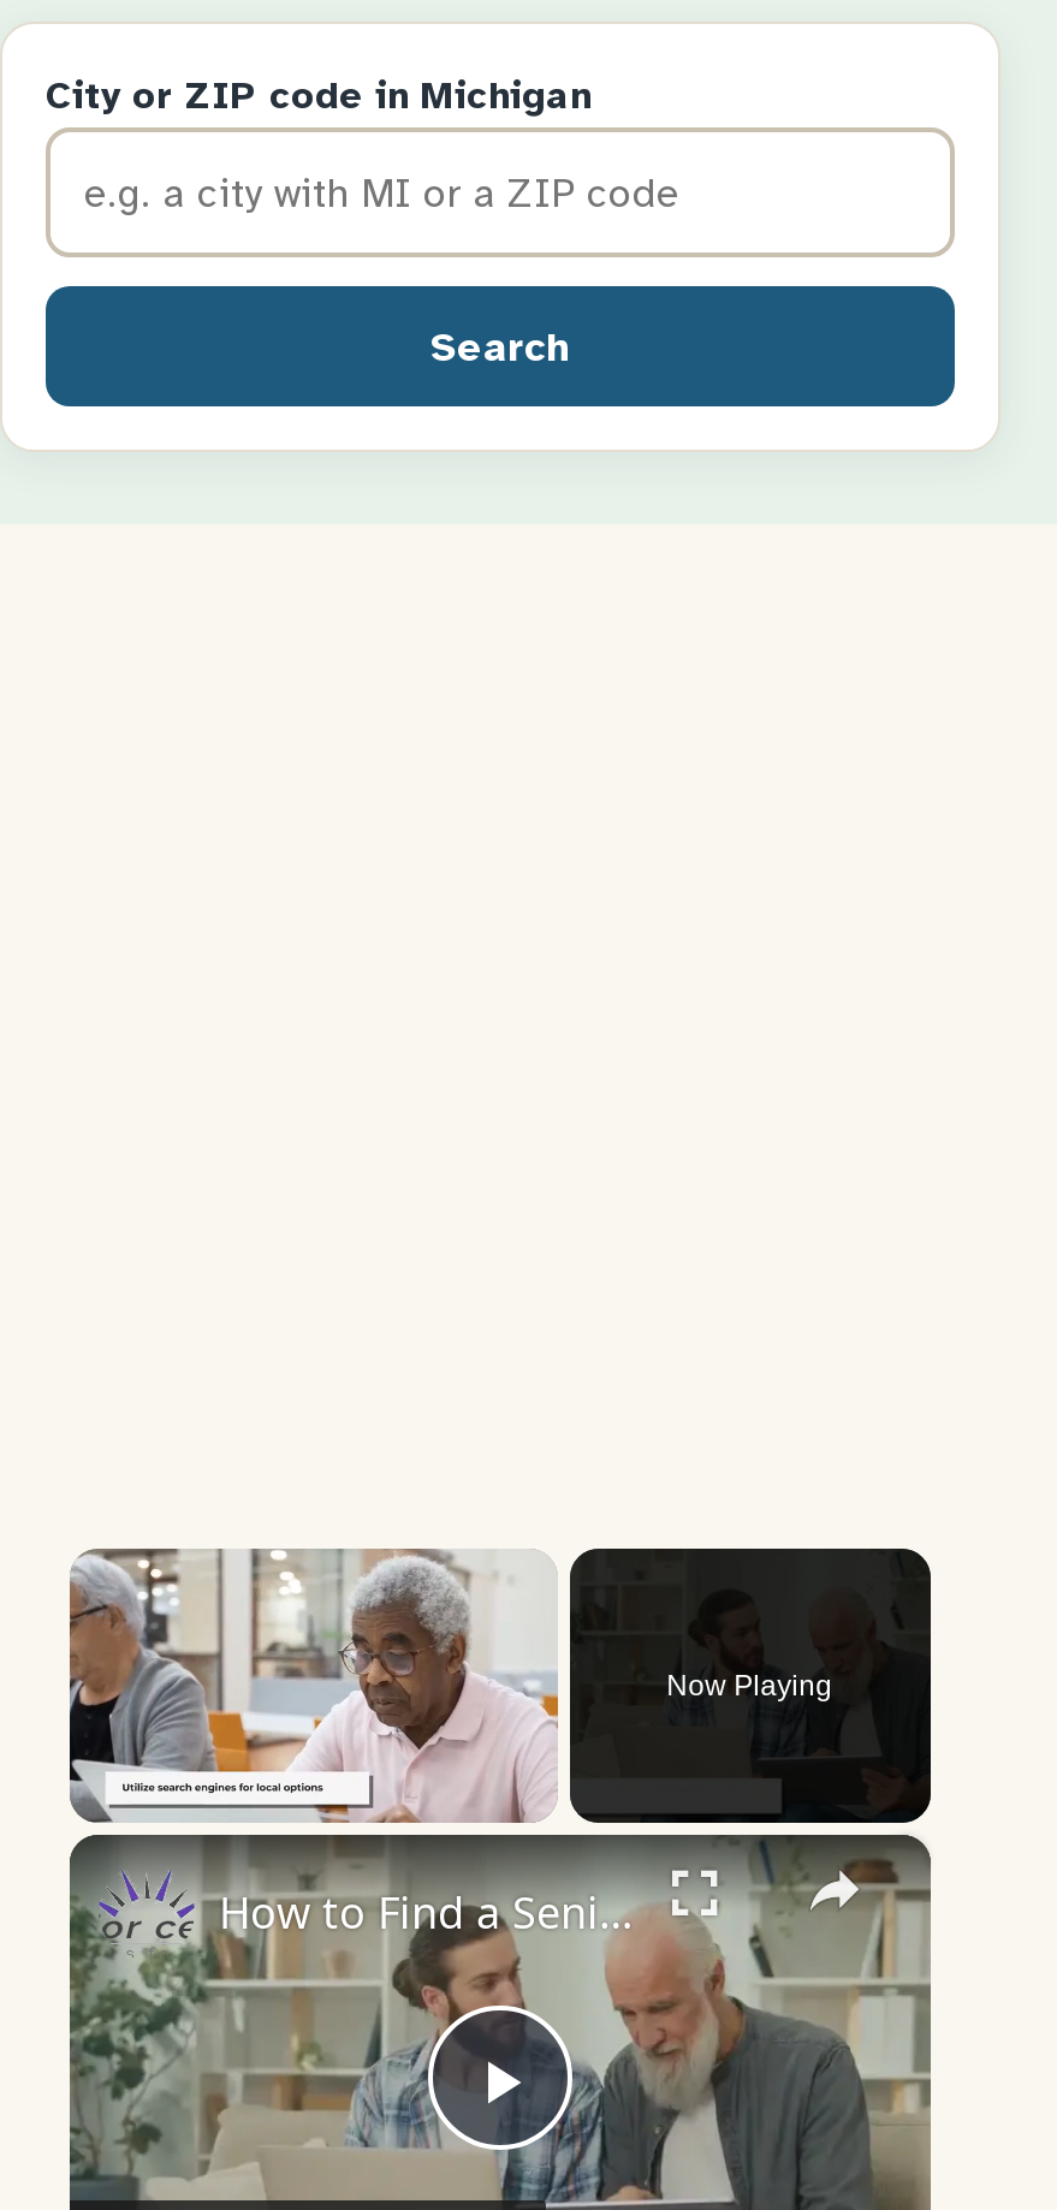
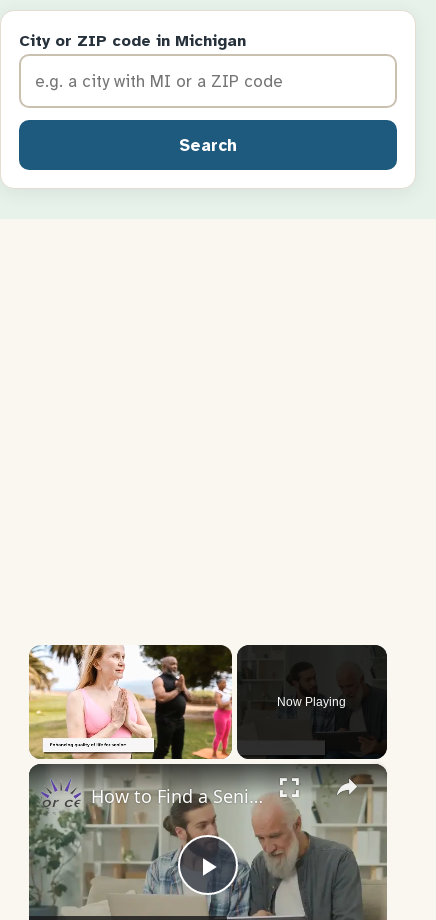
[67,1546,558,1825] [image] -> [28,644,233,760] [image]

